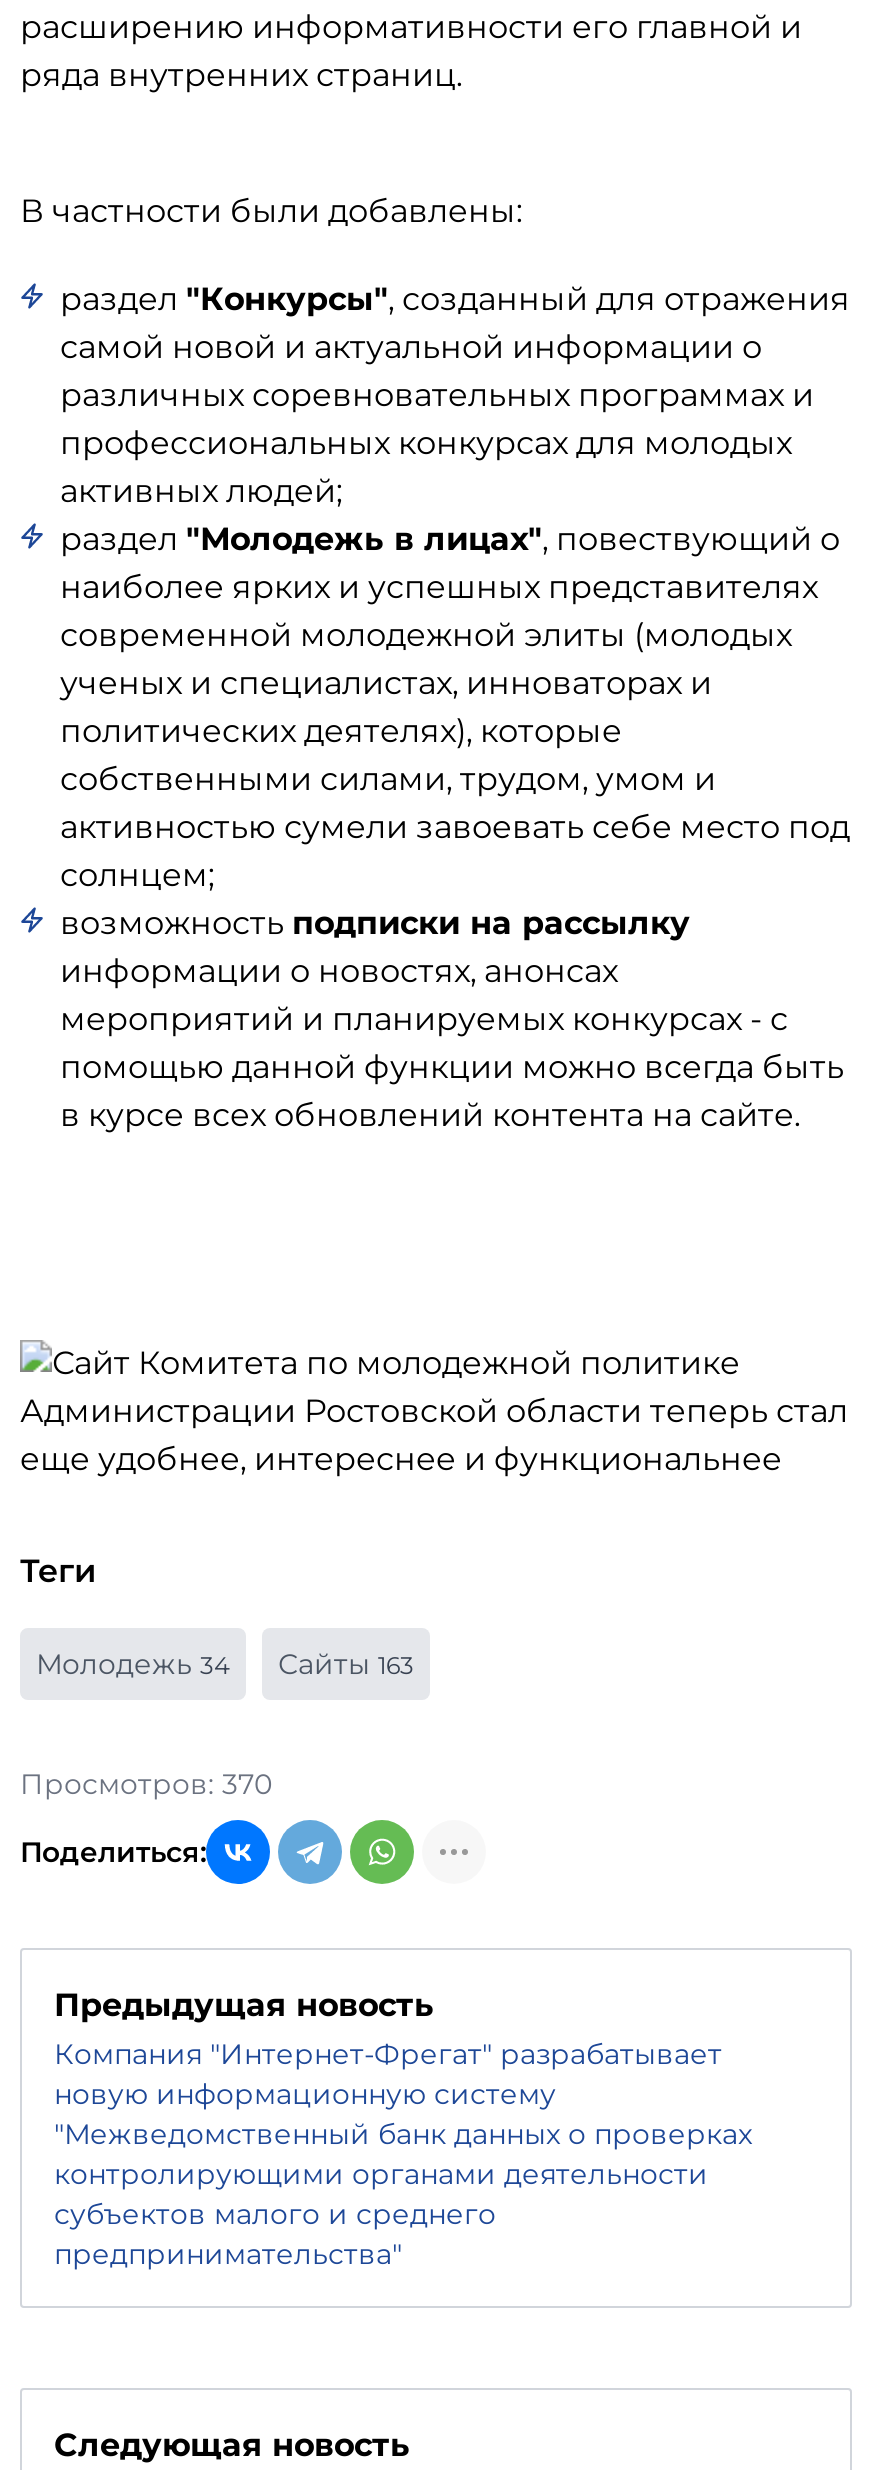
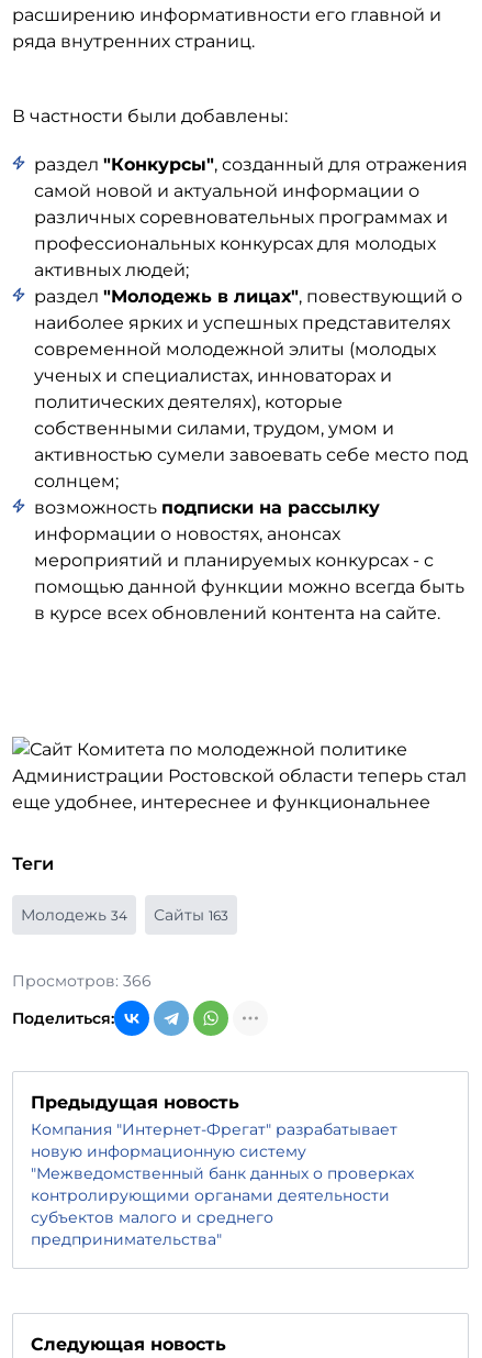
[20,1766,272,1802] Просмотров: 370 -> [12,971,152,991] Просмотров: 366

